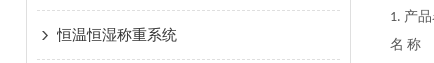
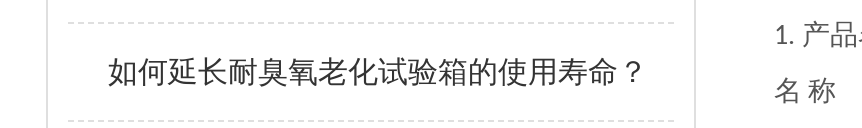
[57,26,177,43] 恒温恒湿称重系统 -> [108,54,648,88] 如何延长耐臭氧老化试验箱的使用寿命？

